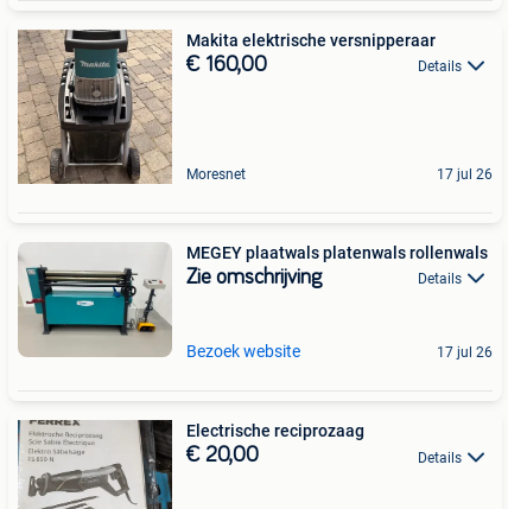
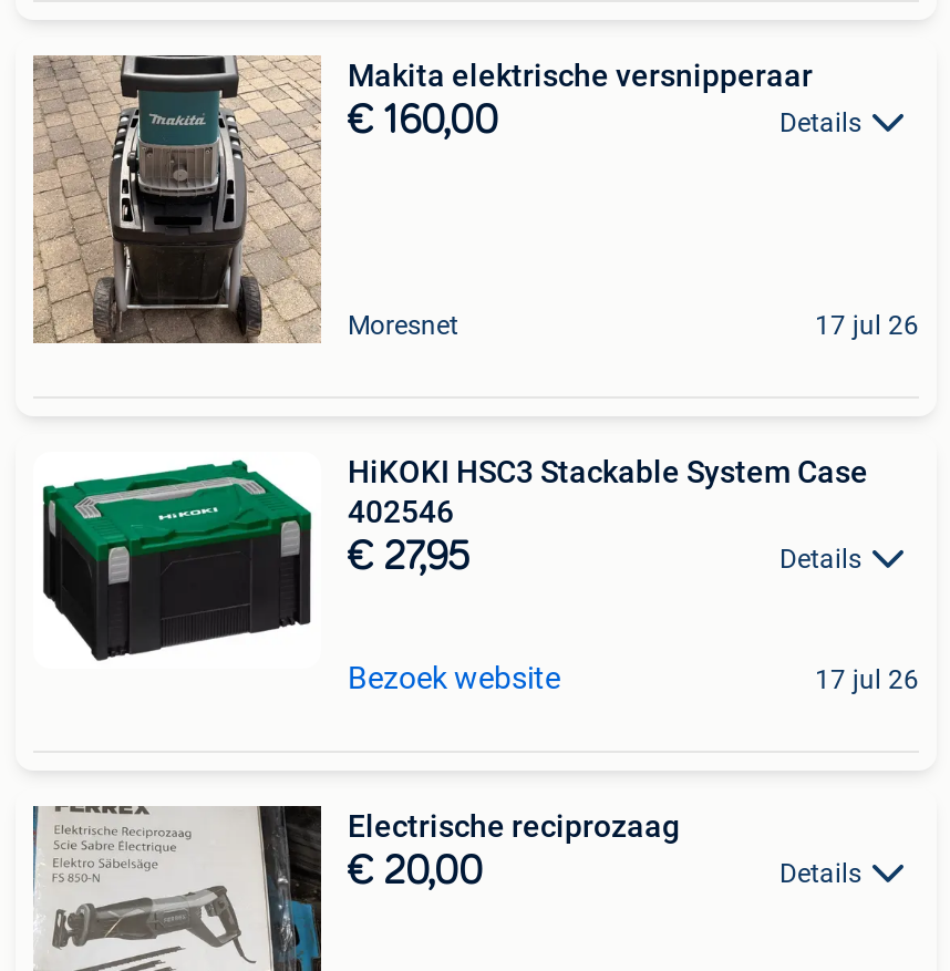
[18,243,488,357] [image] | MEGEY plaatwals platenwals rollenwals | Zie omschrijving -> [35,453,868,686] [image] | HiKOKI HSC3 Stackable System Case | 402546 | € 27,95

